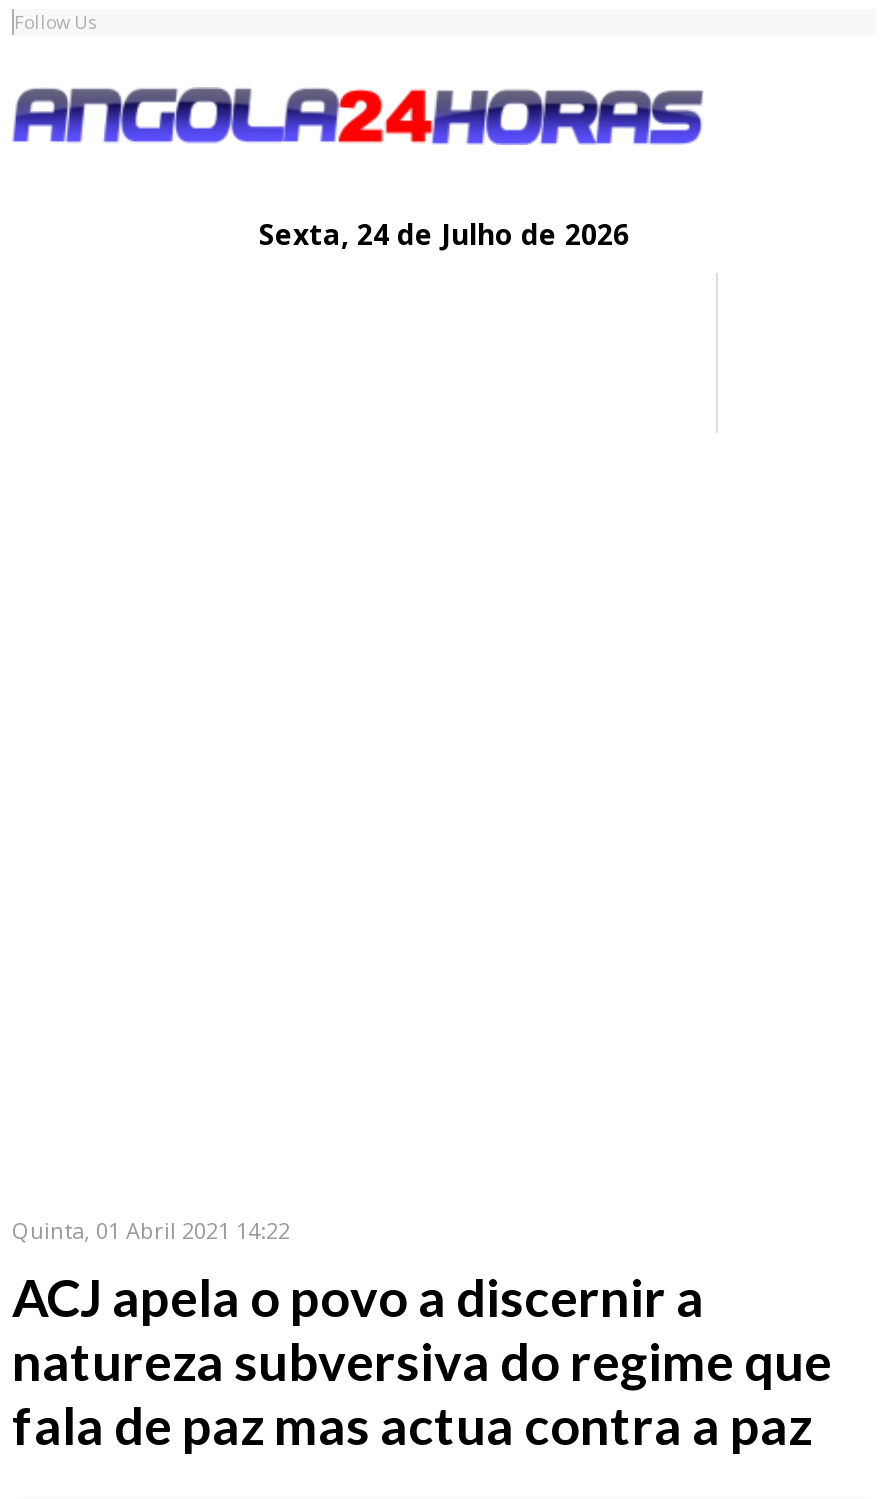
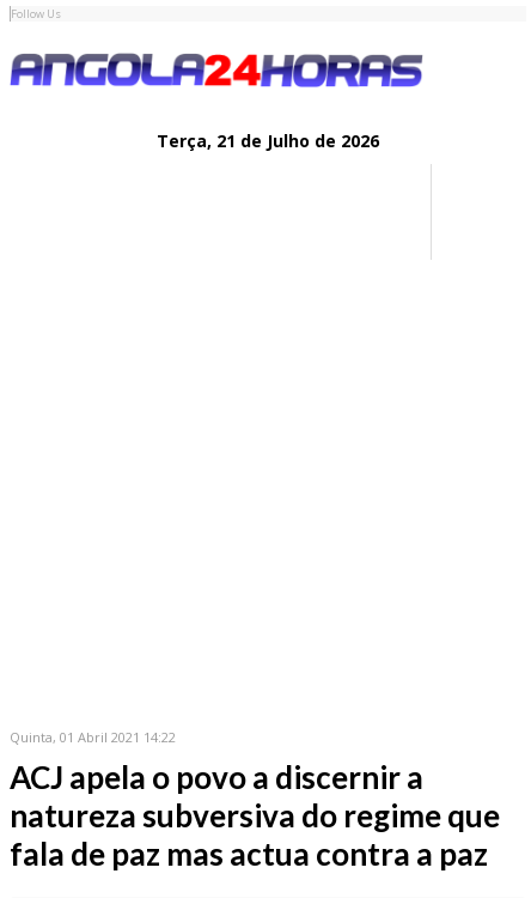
[259,215,629,253] Sexta, 24 de Julho de 2026 -> [157,129,379,152] Terça, 21 de Julho de 2026

